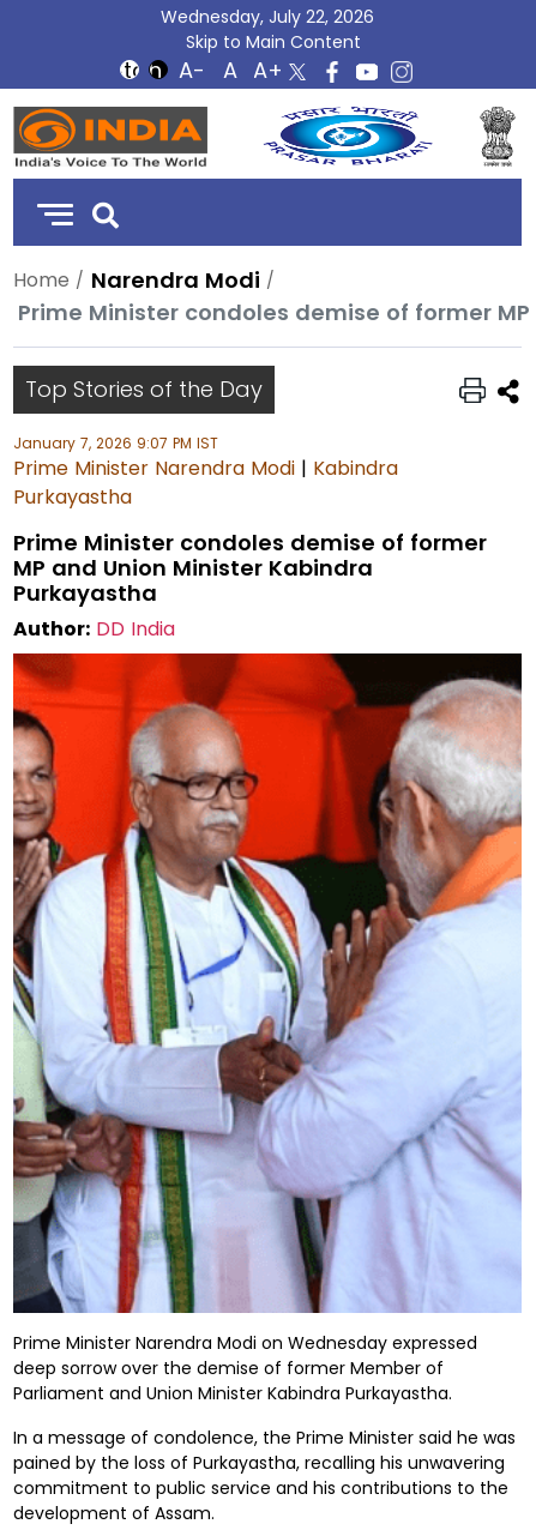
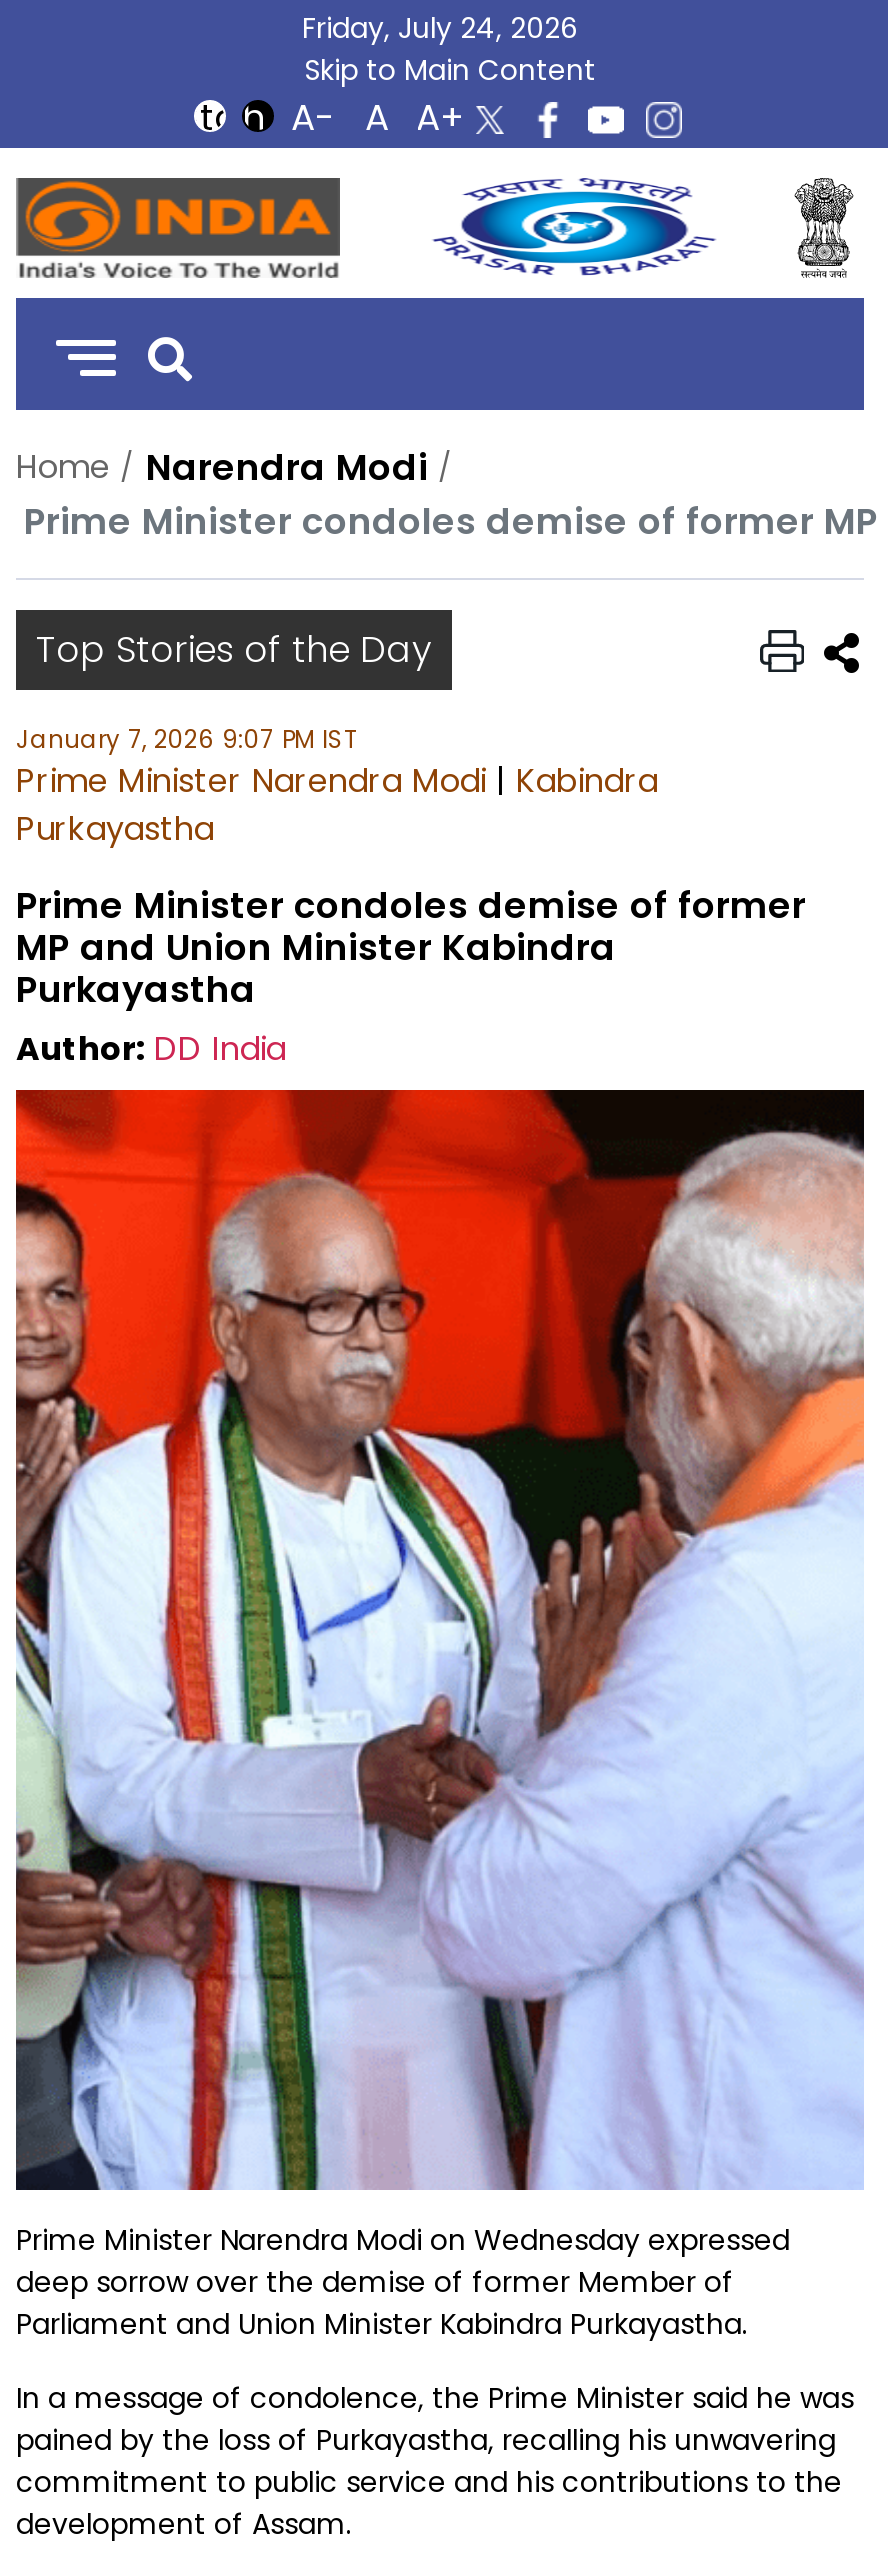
[161,5,374,29] Wednesday, July 22, 2026 -> [302,8,578,48] Friday, July 24, 2026

